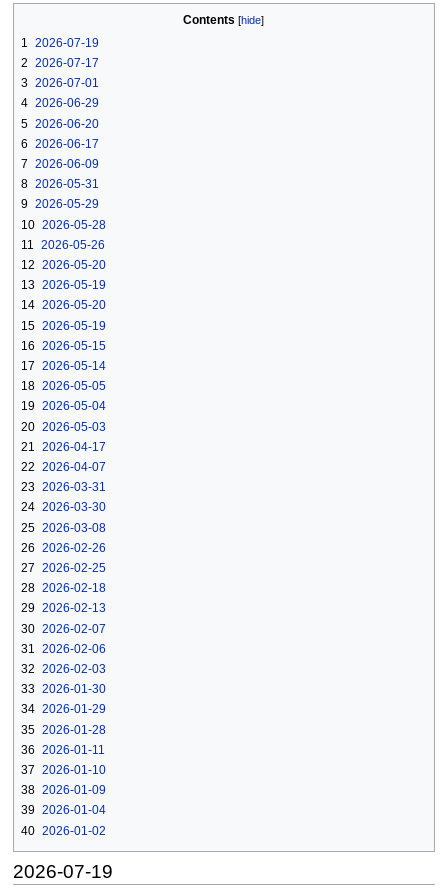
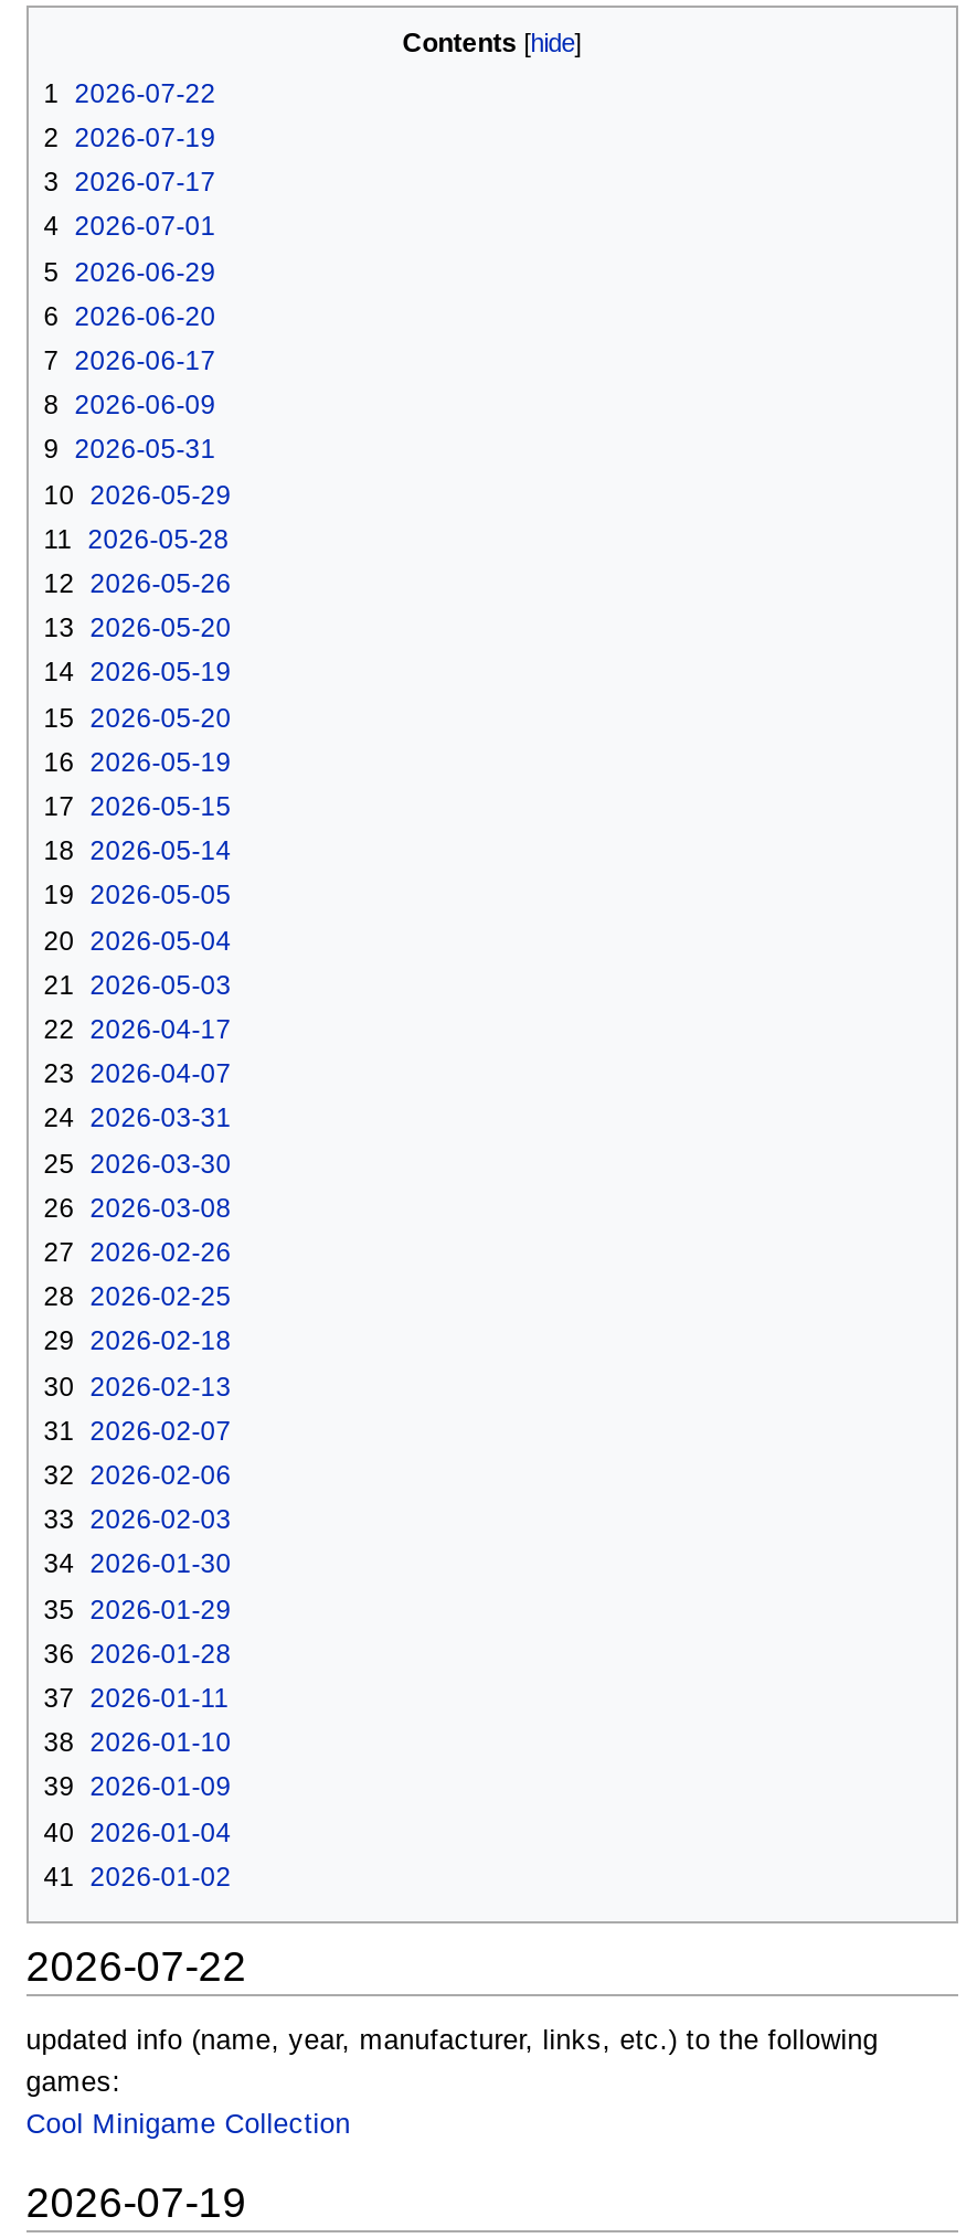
[21,36,106,838] 1 2026-07-19 | 2 2026-07-17 | 3 2026-07-01 | 4 2026-06-29 | 5 2026-06-20 | 6 2026-06-17 | 7 2026-06-09 | 8 2026-05-31 | 9 2026-05-29 | 10 2026-05-28 | 11 2026-05-26 | 12 2026-05-20 | 13 2026-05-19 | 14 2026-05-20 | 15 2026-05-19 | 16 2026-05-15 | 17 2026-05-14 | 18 2026-05-05 | 19 2026-05-04 | 20 2026-05-03 | 21 2026-04-17 | 22 2026-04-07 | 23 2026-03-31 | 24 2026-03-30 | 25 2026-03-08 | 26 2026-02-26 | 27 2026-02-25 | 28 2026-02-18 | 29 2026-02-13 | 30 2026-02-07 | 31 2026-02-06 | 32 2026-02-03 | 33 2026-01-30 | 34 2026-01-29 | 35 2026-01-28 | 36 2026-01-11 | 37 2026-01-10 | 38 2026-01-09 | 39 2026-01-04 | 40 2026-01-02 -> [26,78,878,2140] 1 2026-07-22 | 2 2026-07-19 | 3 2026-07-17 | 4 2026-07-01 | 5 2026-06-29 | 6 2026-06-20 | 7 2026-06-17 | 8 2026-06-09 | 9 2026-05-31 | 10 2026-05-29 | 11 2026-05-28 | 12 2026-05-26 | 13 2026-05-20 | 14 2026-05-19 | 15 2026-05-20 | 16 2026-05-19 | 17 2026-05-15 | 18 2026-05-14 | 19 2026-05-05 | 20 2026-05-04 | 21 2026-05-03 | 22 2026-04-17 | 23 2026-04-07 | 24 2026-03-31 | 25 2026-03-30 | 26 2026-03-08 | 27 2026-02-26 | 28 2026-02-25 | 29 2026-02-18 | 30 2026-02-13 | 31 2026-02-07 | 32 2026-02-06 | 33 2026-02-03 | 34 2026-01-30 | 35 2026-01-29 | 36 2026-01-28 | 37 2026-01-11 | 38 2026-01-10 | 39 2026-01-09 | 40 2026-01-04 | 41 2026-01-02 | 2026-07-22 | updated info (name, year, manufacturer, links, etc.) to the following | games: | Cool Minigame Collection

